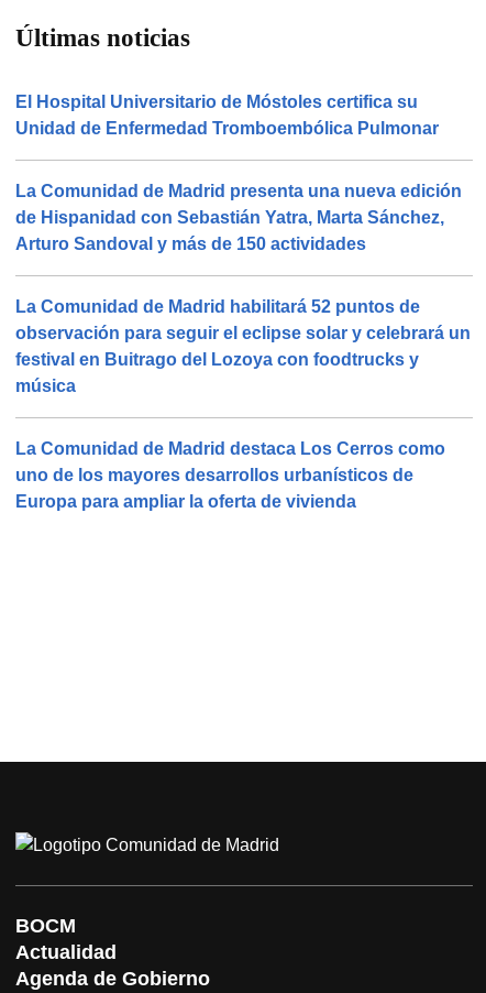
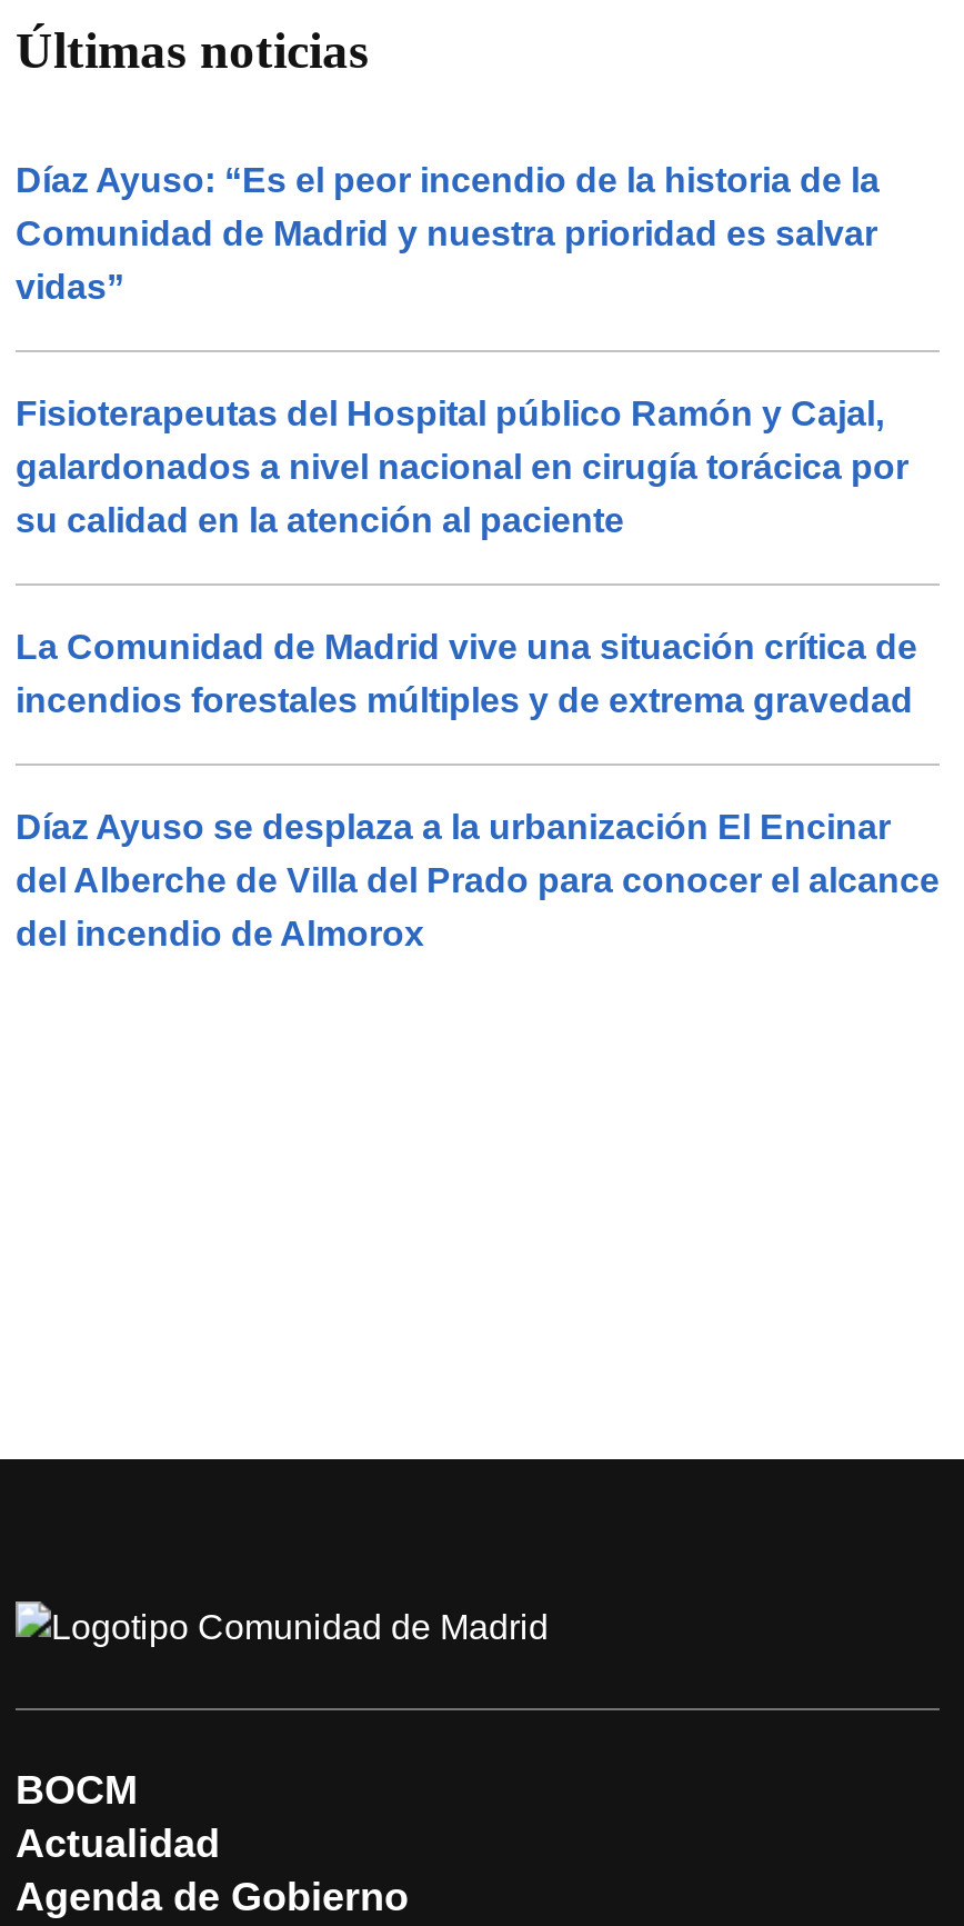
[15,93,439,138] El Hospital Universitario de Móstoles certifica su | Unidad de Enfermedad Tromboembólica Pulmonar -> [16,162,880,306] Díaz Ayuso: “Es el peor incendio de la historia de la | Comunidad de Madrid y nuestra prioridad es salvar | vidas”
[15,182,462,253] La Comunidad de Madrid presenta una nueva edición | de Hispanidad con Sebastián Yatra, Marta Sánchez, | Arturo Sandoval y más de 150 actividades -> [16,395,908,539] Fisioterapeutas del Hospital público Ramón y Cajal, | galardonados a nivel nacional en cirugía torácica por | su calidad en la atención al paciente
[15,297,471,395] La Comunidad de Madrid habilitará 52 puntos de | observación para seguir el eclipse solar y celebrará un | festival en Buitrago del Lozoya con foodtrucks y | música -> [16,628,917,719] La Comunidad de Madrid vive una situación crítica de | incendios forestales múltiples y de extrema gravedad
[15,439,445,511] La Comunidad de Madrid destaca Los Cerros como | uno de los mayores desarrollos urbanísticos de | Europa para ampliar la oferta de vivienda -> [16,808,940,953] Díaz Ayuso se desplaza a la urbanización El Encinar | del Alberche de Villa del Prado para conocer el alcance | del incendio de Almorox

